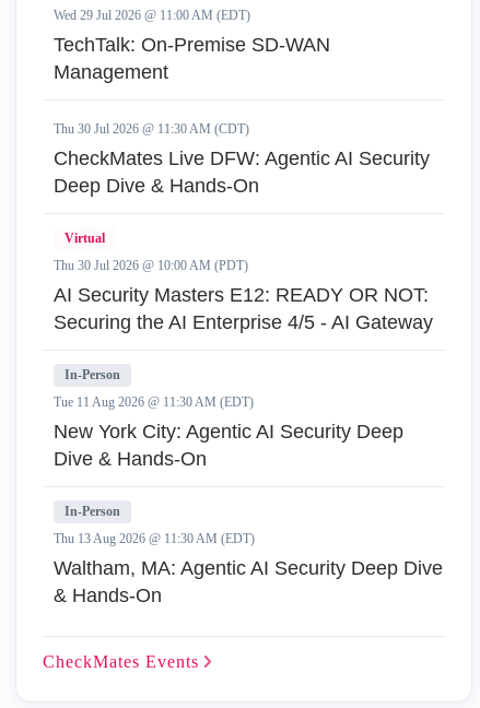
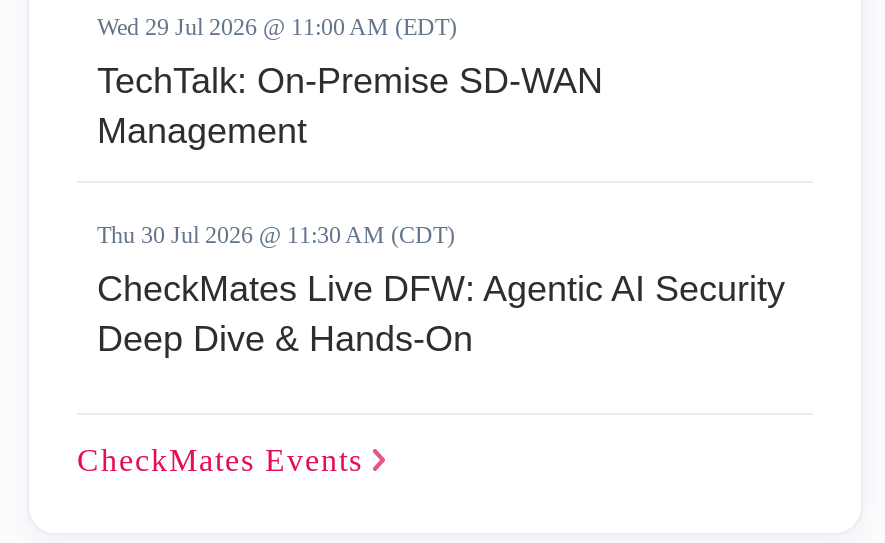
[54,231,443,606] Virtual | Thu 30 Jul 2026 @ 10:00 AM (PDT) | AI Security Masters E12: READY OR NOT: | Securing the AI Enterprise 4/5 - AI Gateway | In-Person | Tue 11 Aug 2026 @ 11:30 AM (EDT) | New York City: Agentic AI Security Deep | Dive & Hands-On | In-Person | Thu 13 Aug 2026 @ 11:30 AM (EDT) | Waltham, MA: Agentic AI Security Deep Dive | & Hands-On -> none

